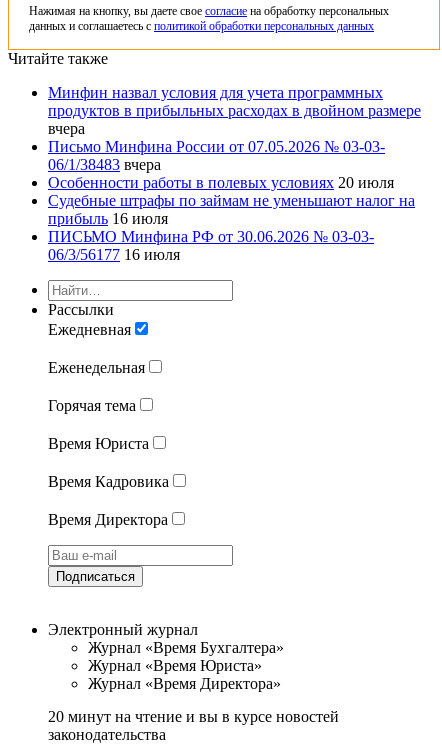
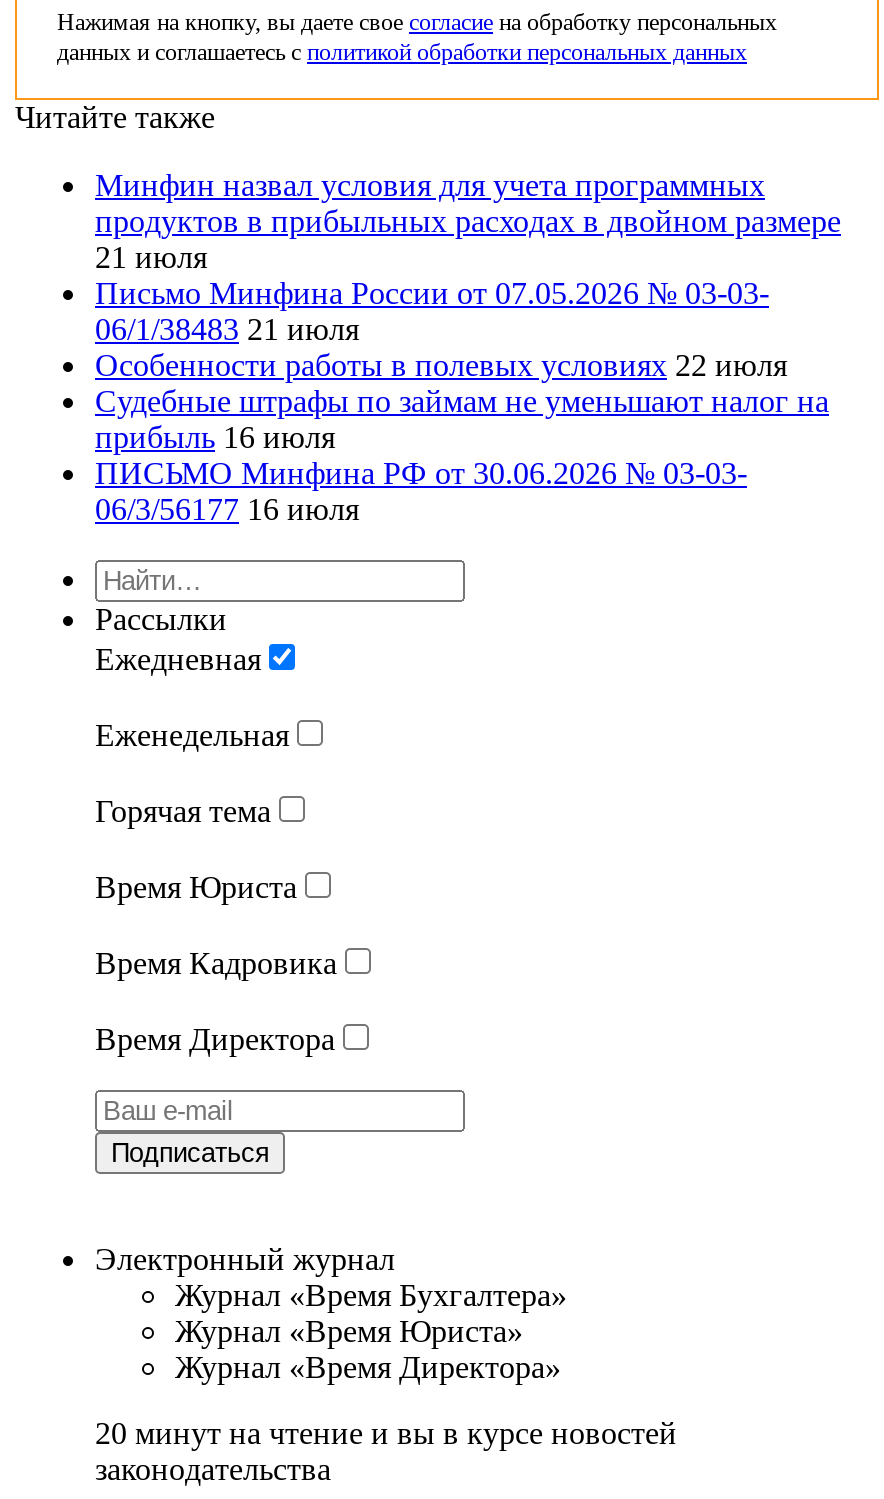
[48,120,85,137] вчера -> [95,240,207,274] 21 июля
[48,156,394,191] 06/1/38483 вчера | Особенности работы в полевых условиях 20 июля -> [95,312,787,382] 06/1/38483 21 июля | Особенности работы в полевых условиях 22 июля

